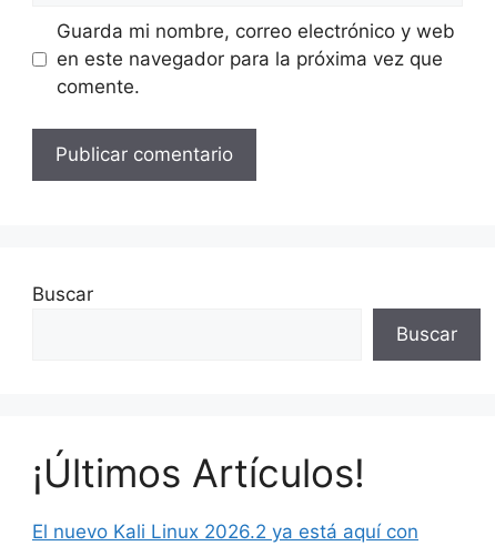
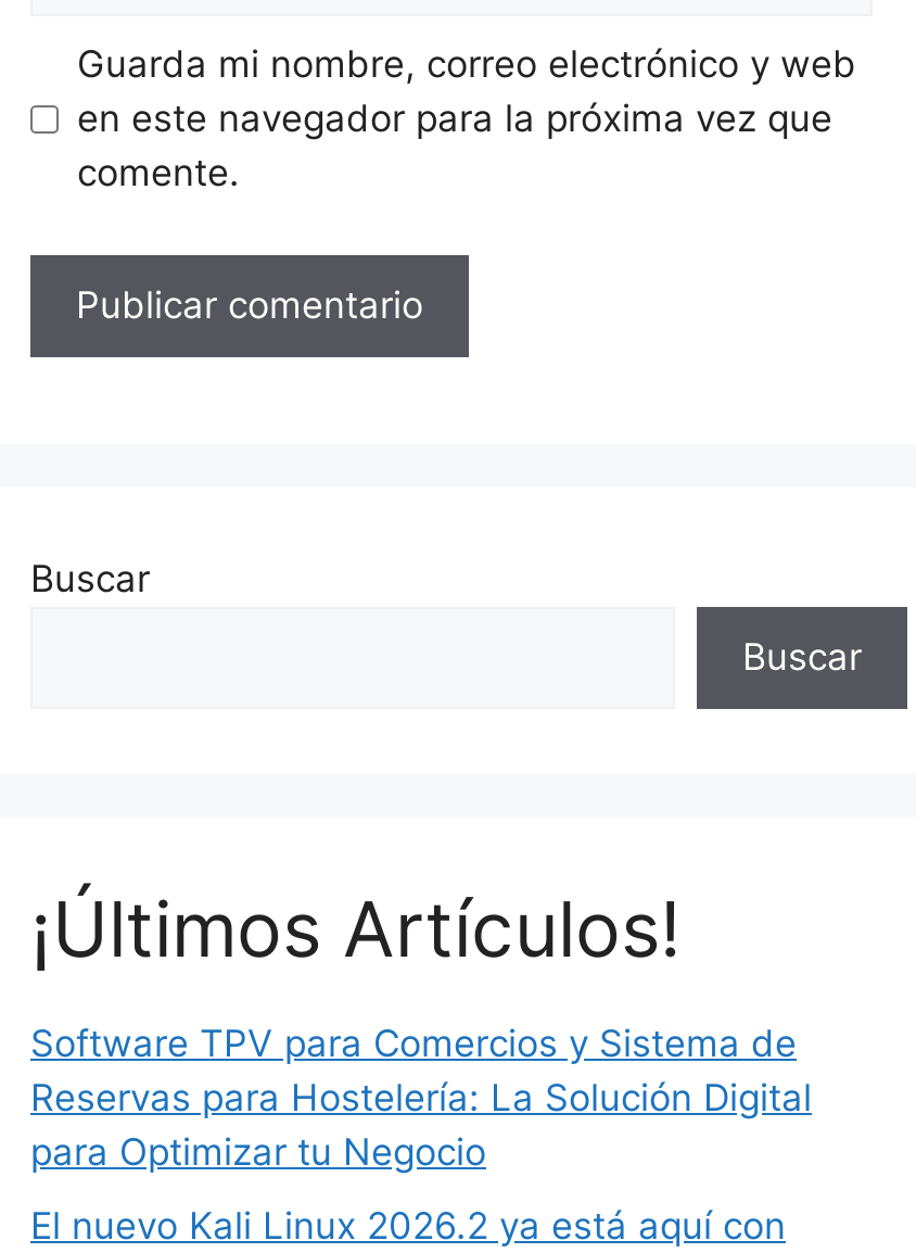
none -> [30,1022,812,1174] Software TPV para Comercios y Sistema de | Reservas para Hostelería: La Solución Digital | para Optimizar tu Negocio

